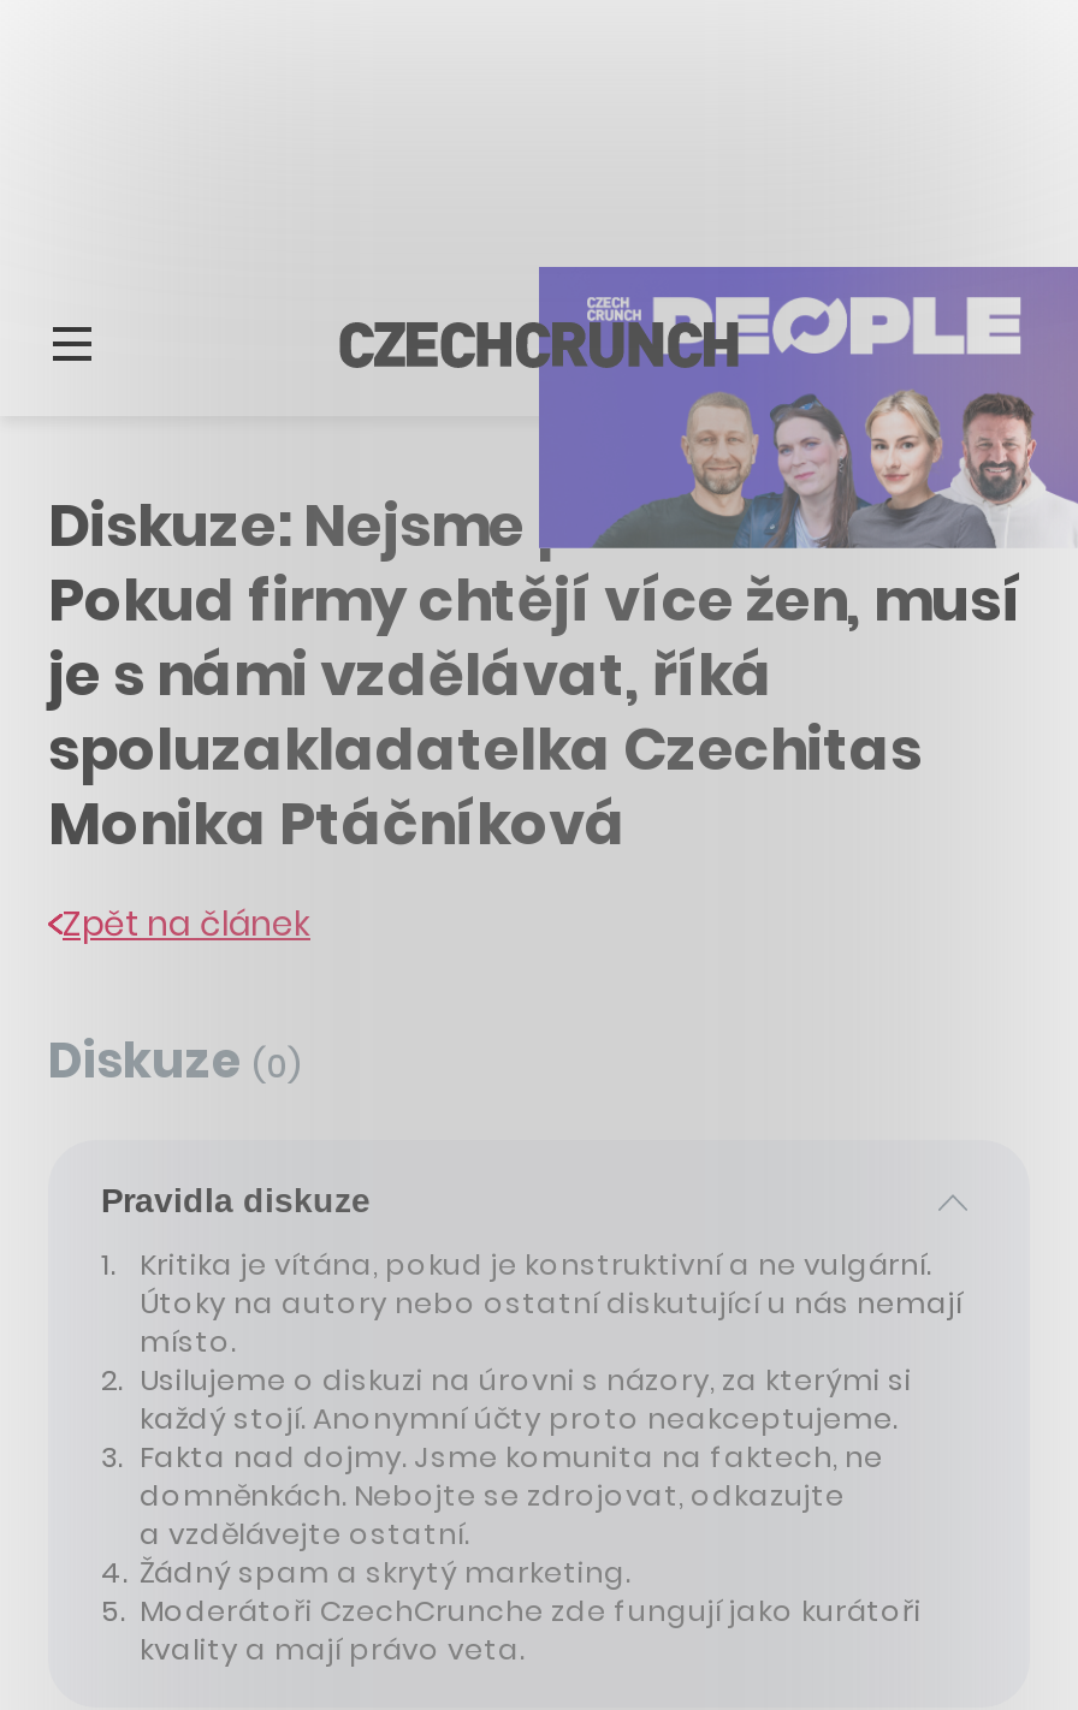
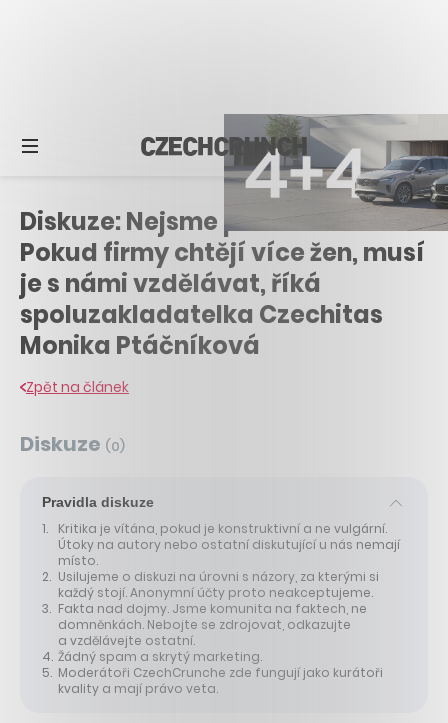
[537,265,1071,548] [image] -> [223,114,445,232] [image]

